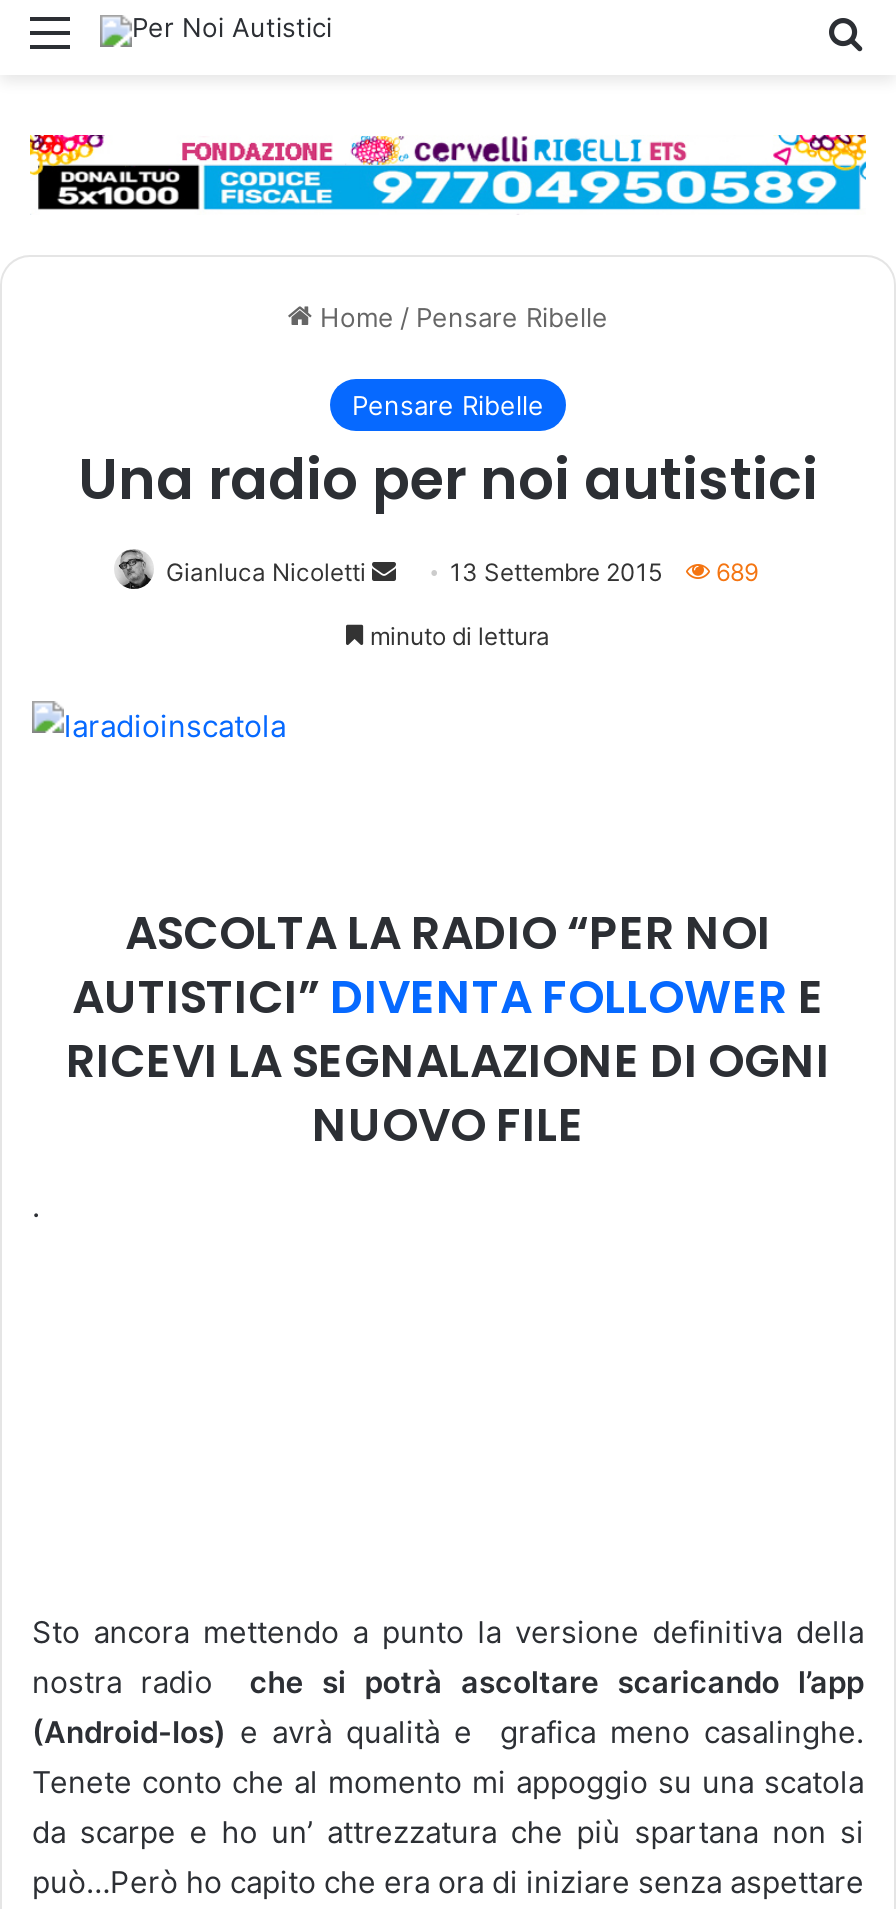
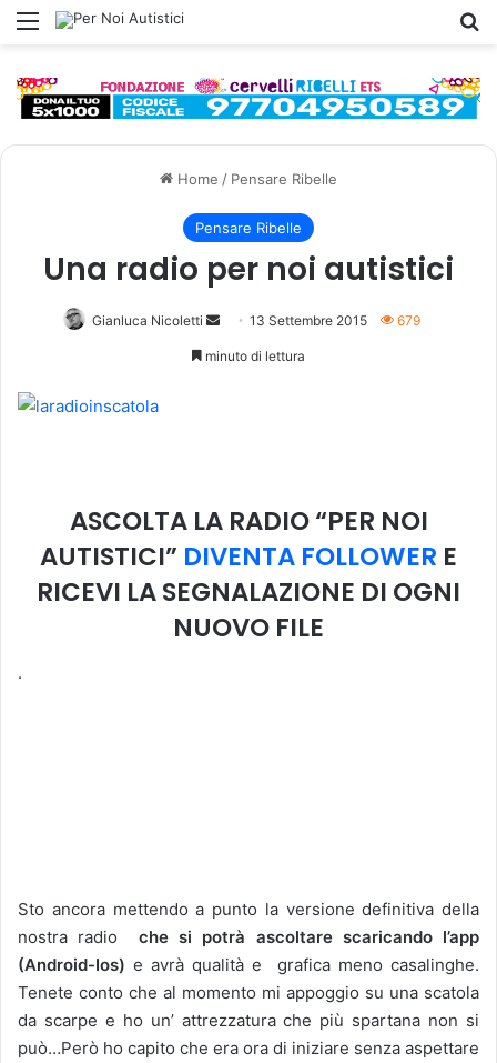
[710,557,758,587] 689 -> [394,312,420,329] 679

